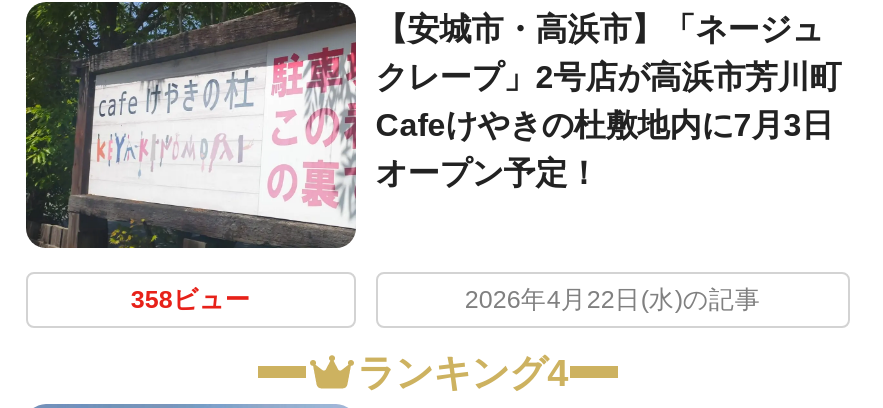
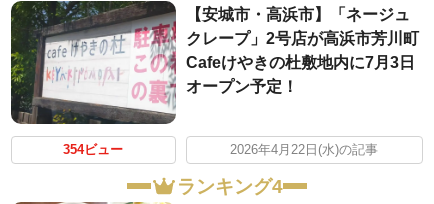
[131,286,251,314] 358ビュー -> [63,143,123,157] 354ビュー

